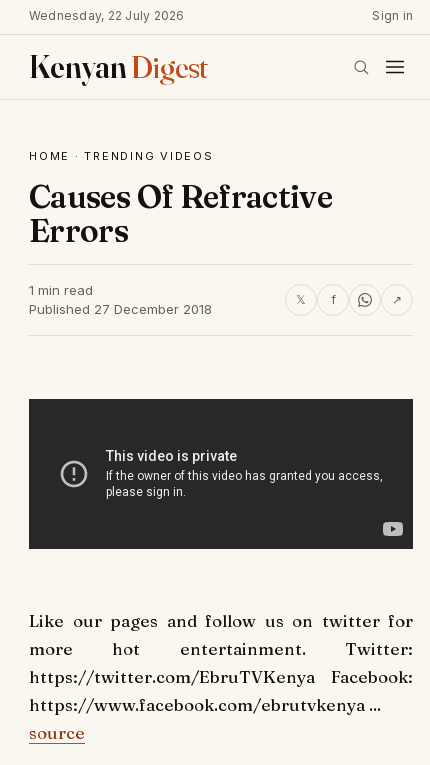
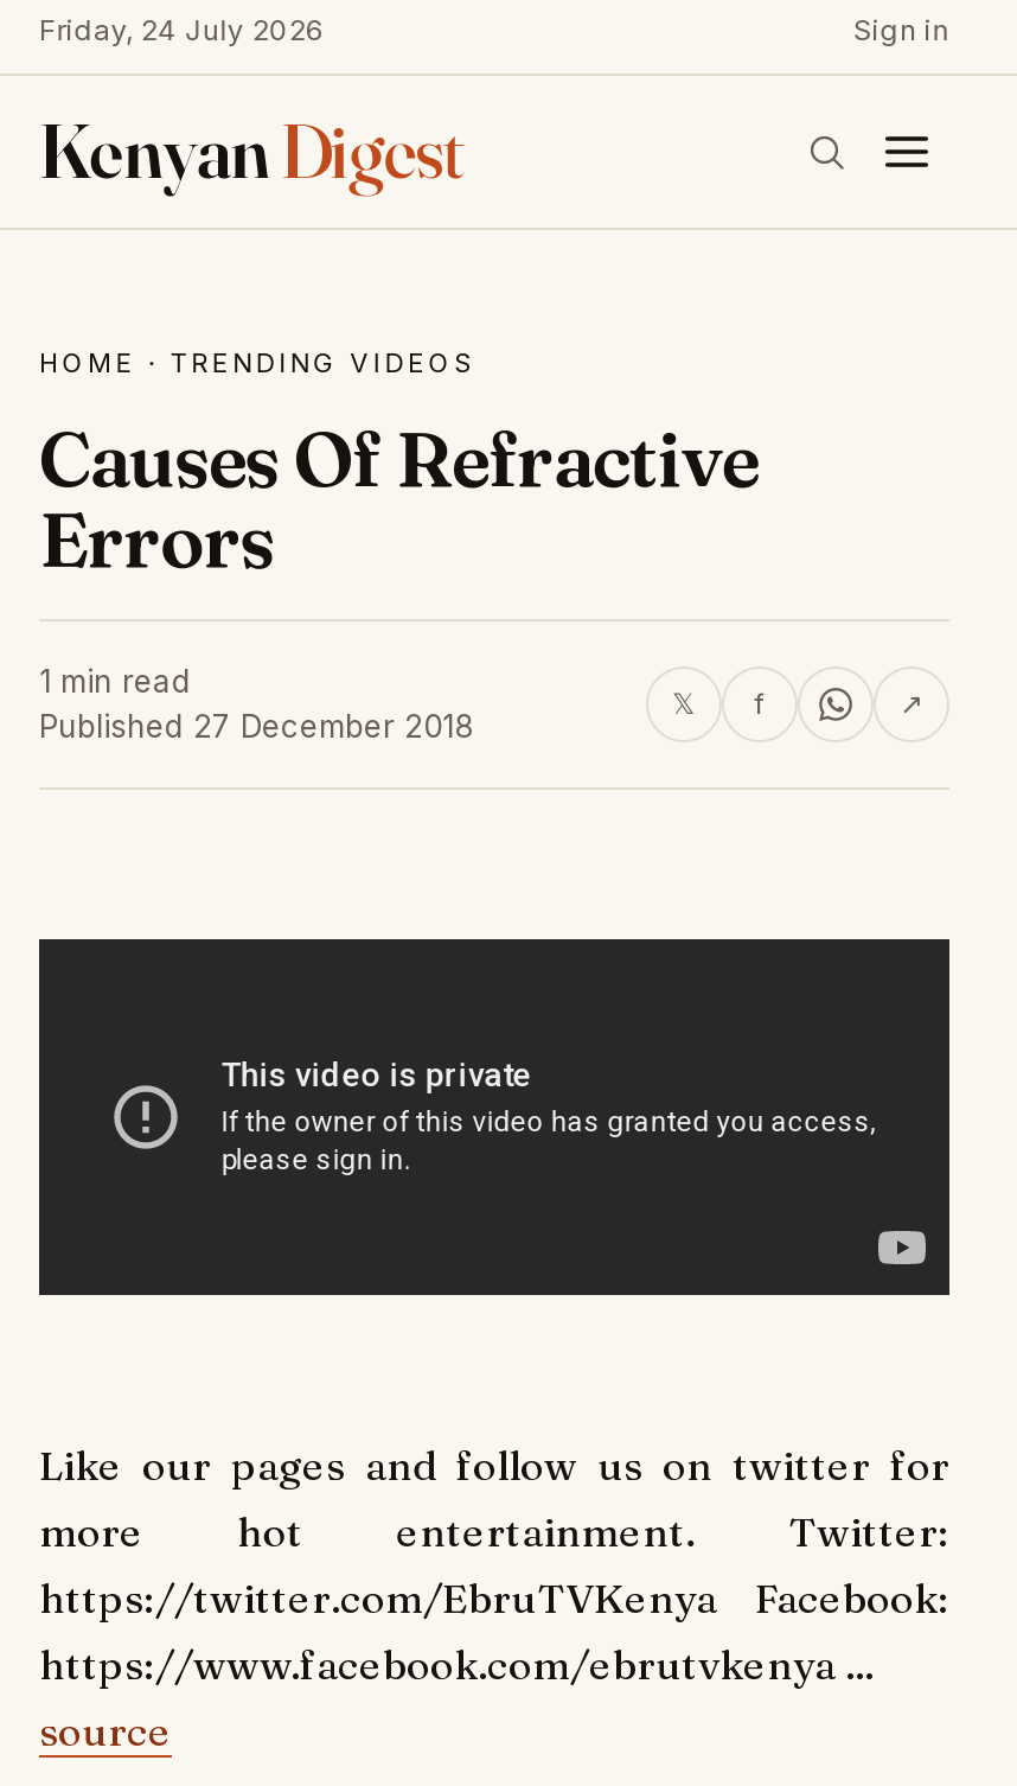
[29,8,184,23] Wednesday, 22 July 2026 -> [39,12,325,47] Friday, 24 July 2026

